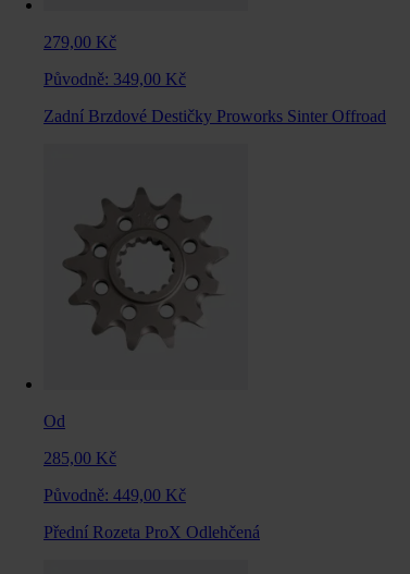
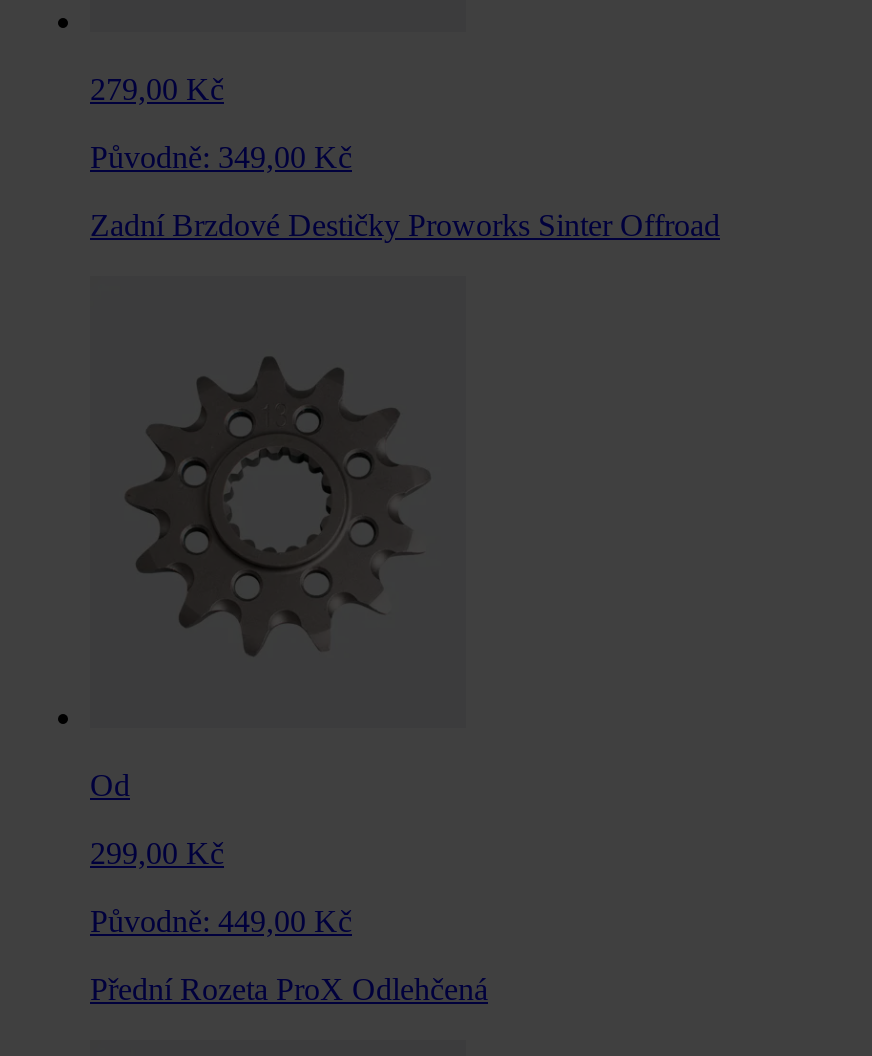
[44,449,116,467] 285,00 Kč -> [90,835,224,869] 299,00 Kč

